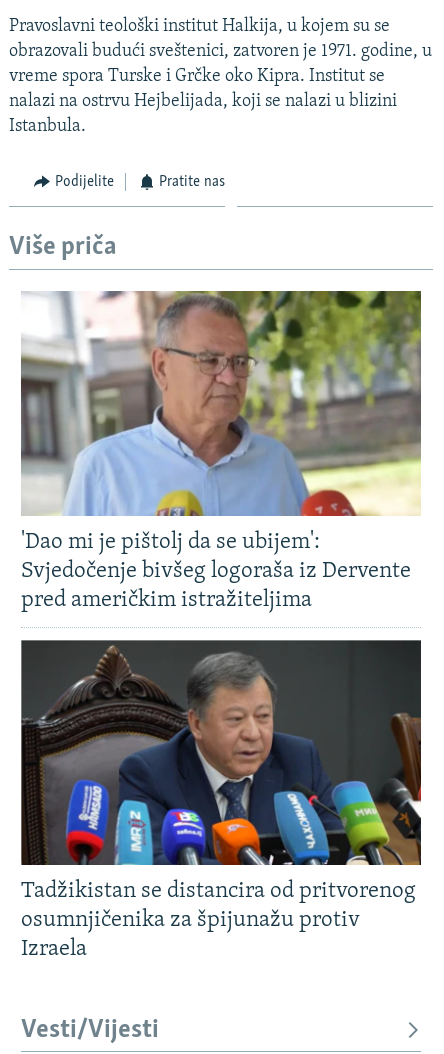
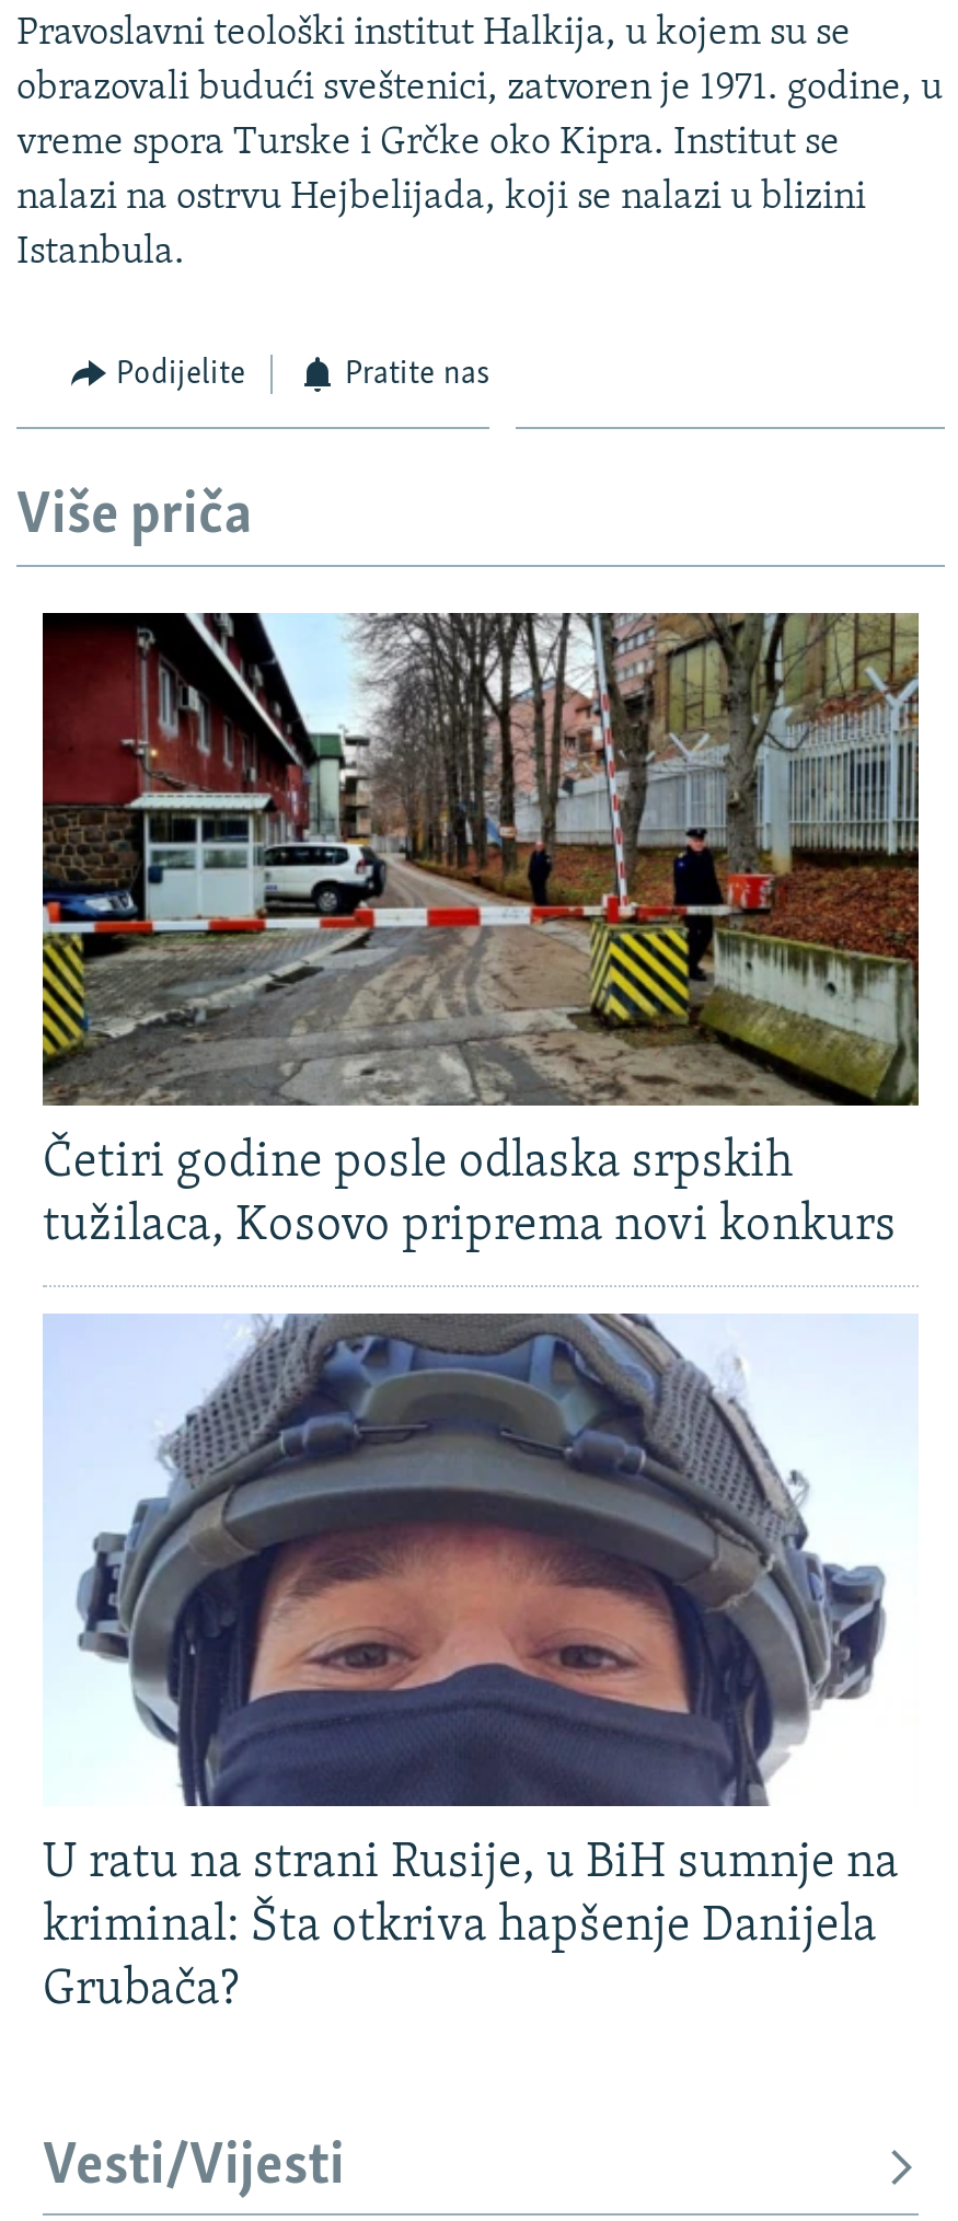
[20,290,421,612] [image] | 'Dao mi je pištolj da se ubijem': | Svjedočenje bivšeg logoraša iz Dervente | pred američkim istražiteljima -> [41,611,921,1252] [image] | Četiri godine posle odlaska srpskih | tužilaca, Kosovo priprema novi konkurs
[20,639,422,961] [image] | Tadžikistan se distancira od pritvorenog | osumnjičenika za špijunažu protiv | Izraela -> [43,1316,919,2016] [image] | U ratu na strani Rusije, u BiH sumnje na | kriminal: Šta otkriva hapšenje Danijela | Grubača?

